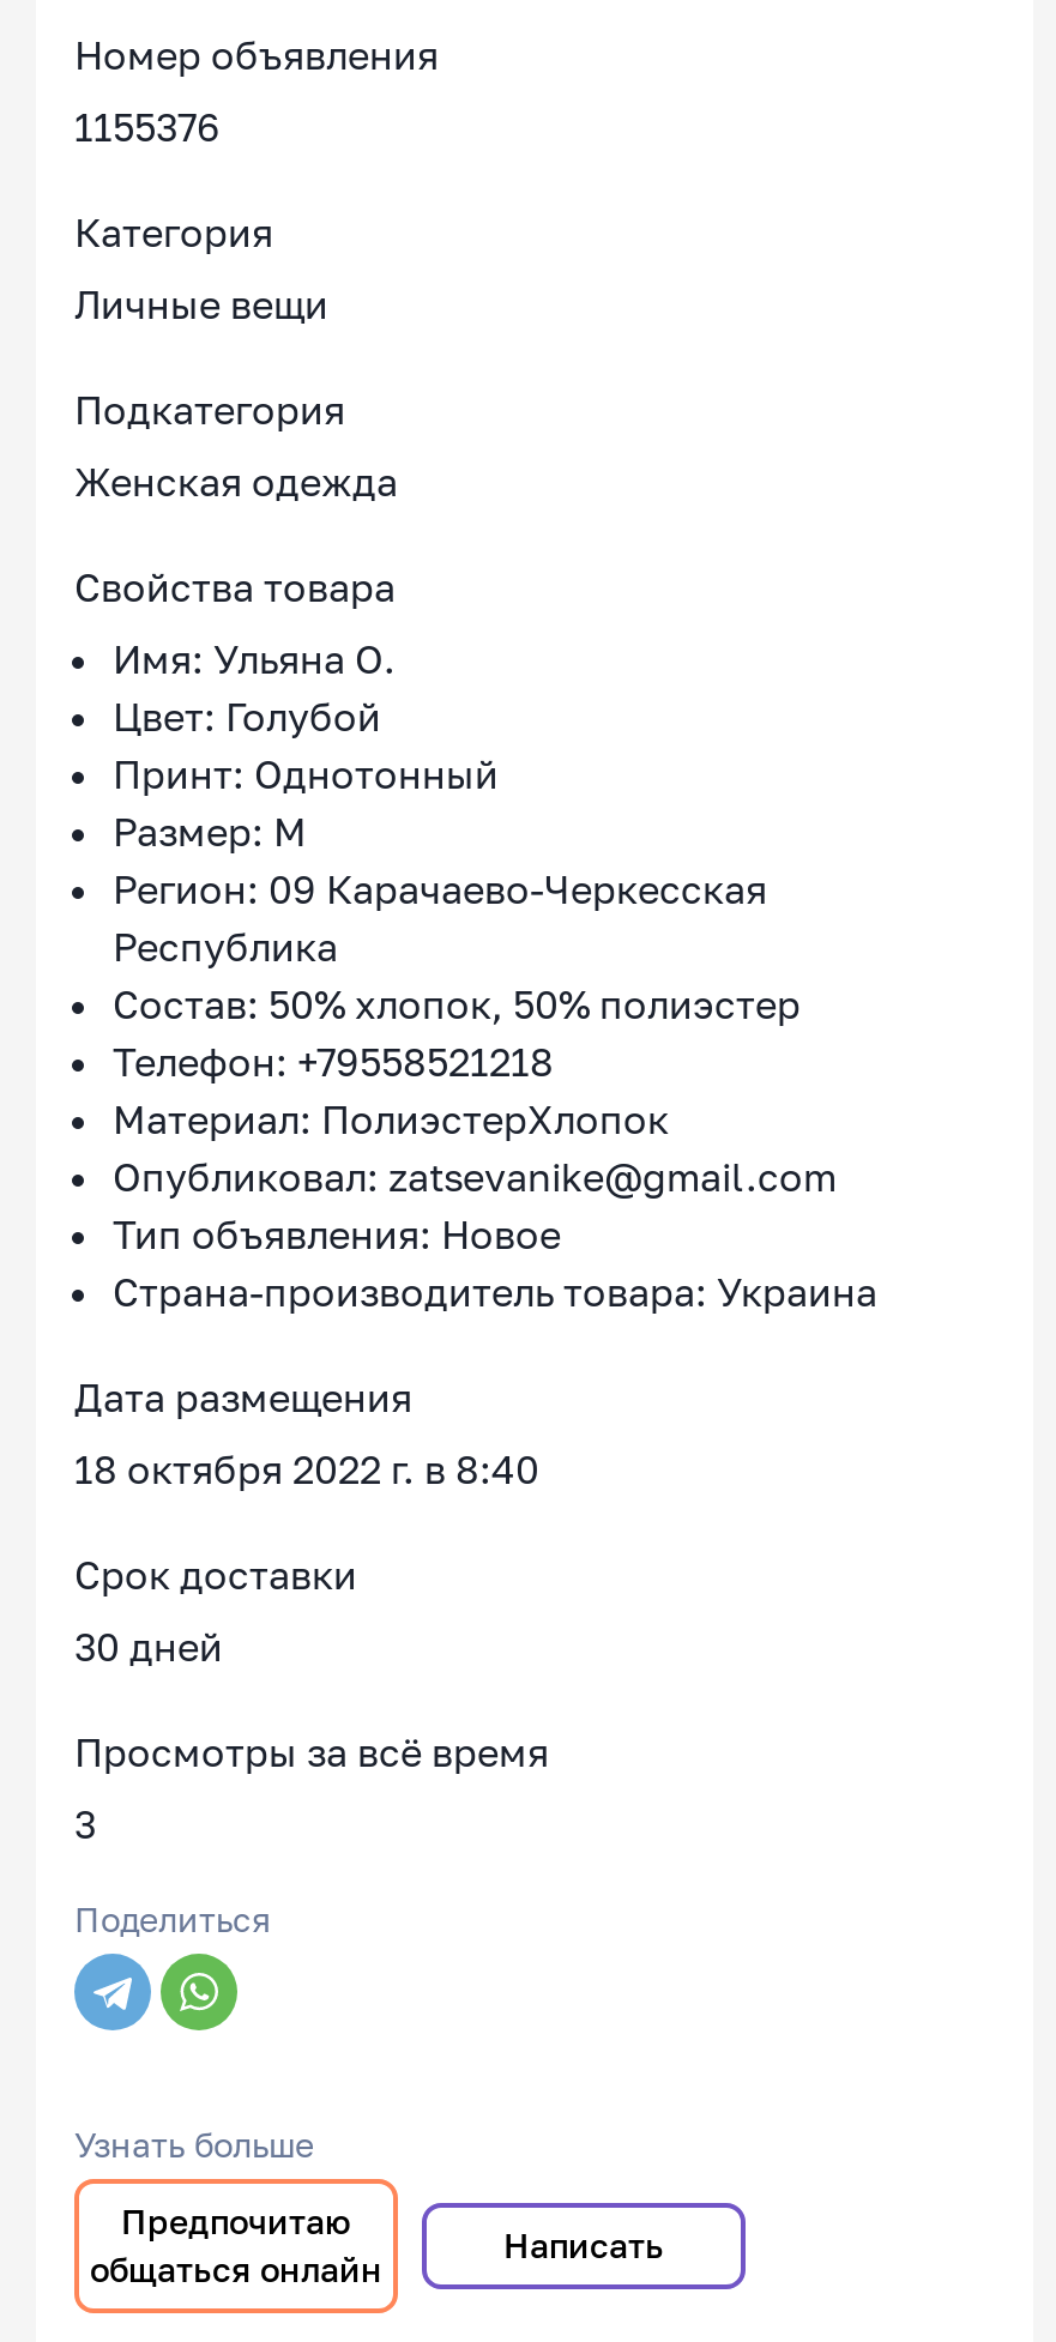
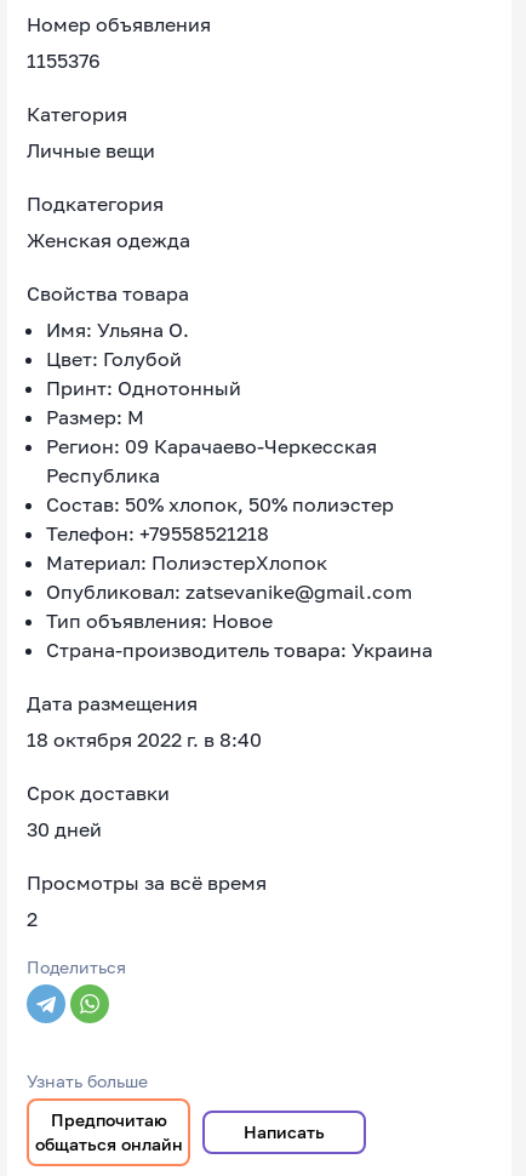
[74,1800,96,1848] 3 -> [27,907,38,931] 2

